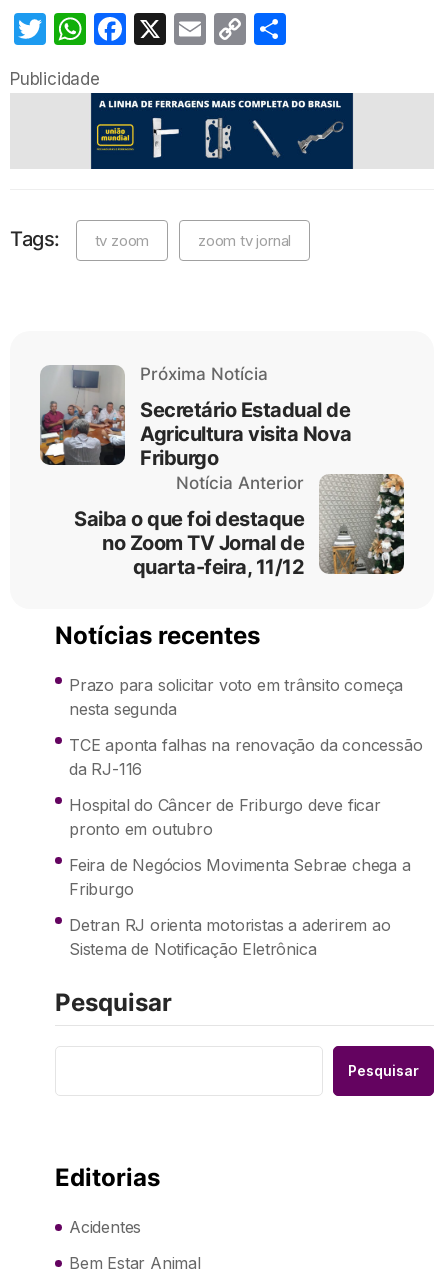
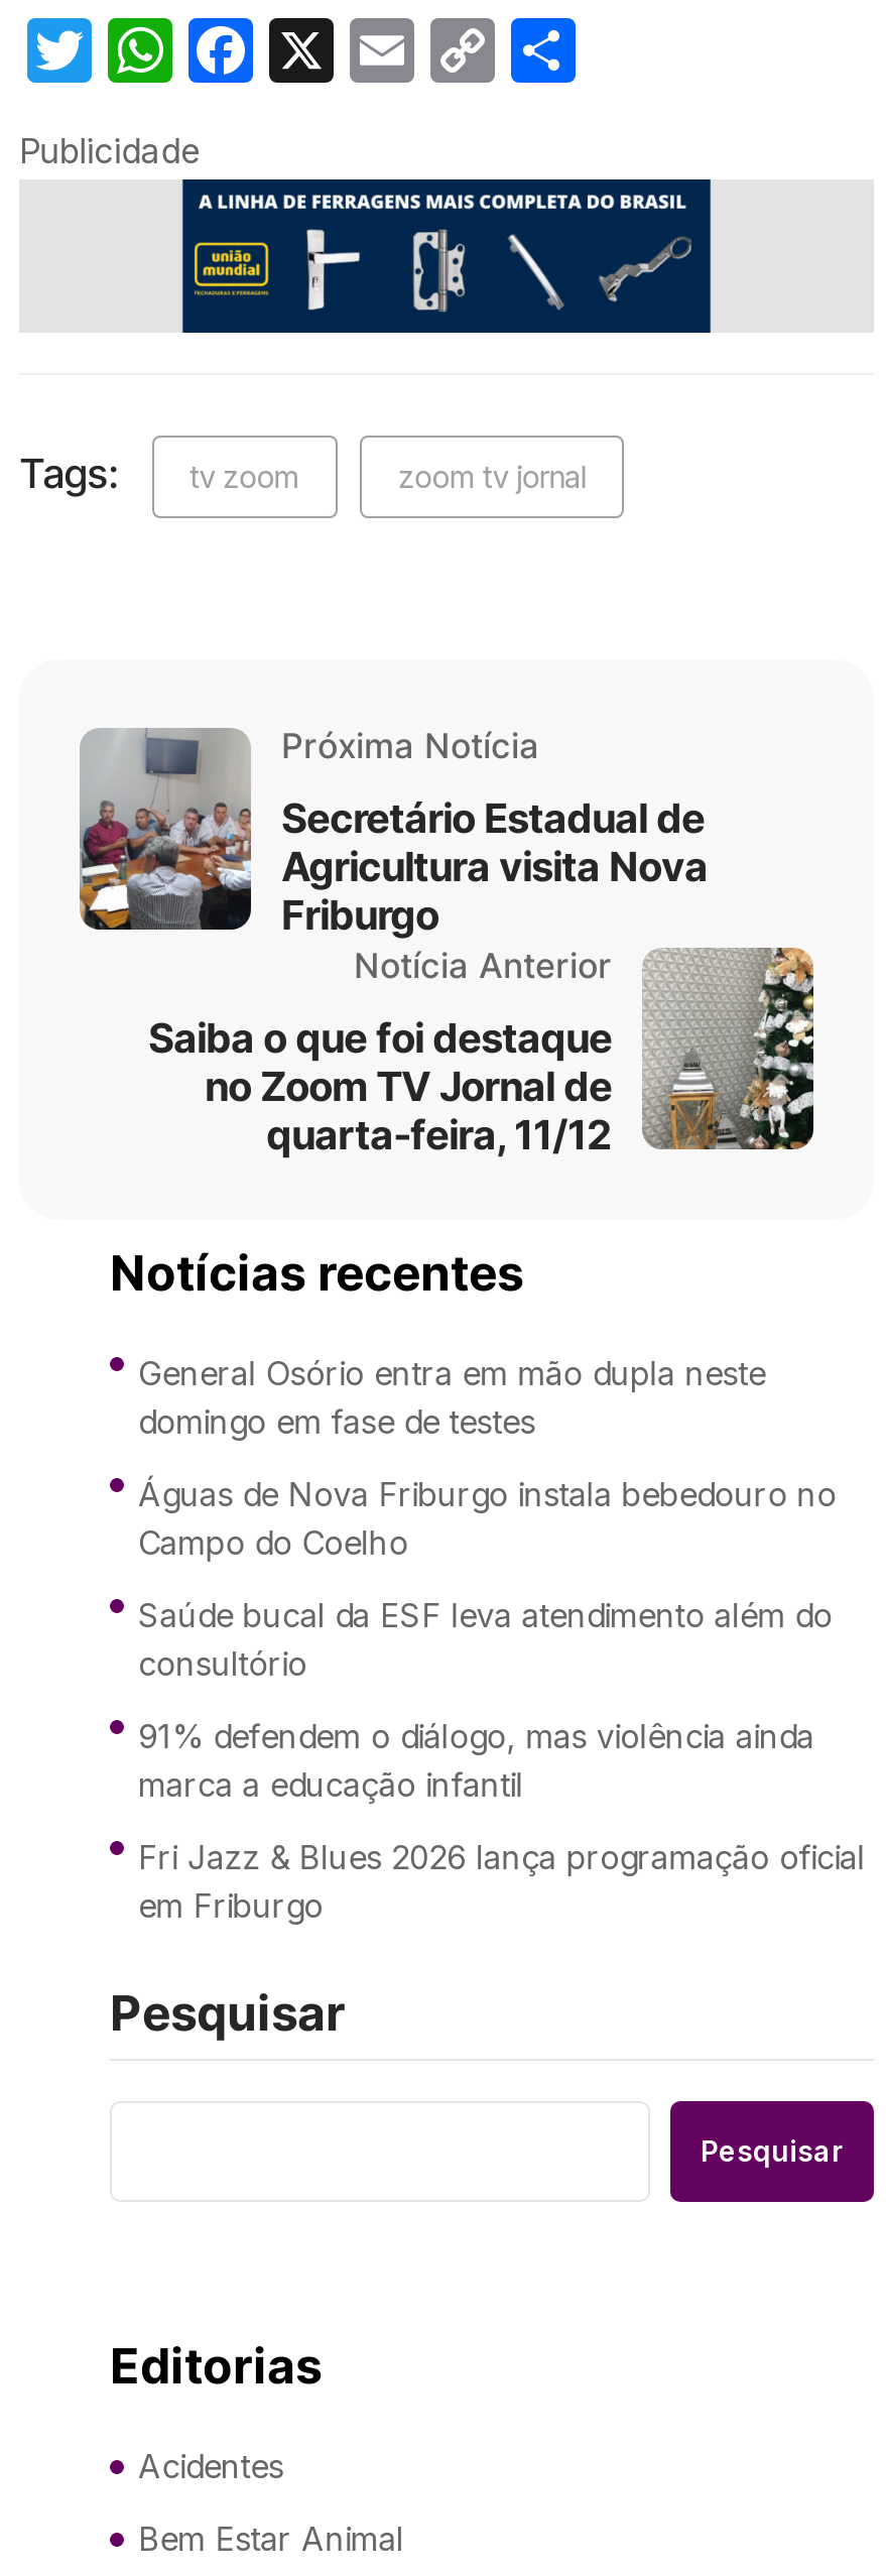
[69,675,403,719] Prazo para solicitar voto em trânsito começa | nesta segunda -> [138,1353,765,1442] General Osório entra em mão dupla neste | domingo em fase de testes
[69,735,422,779] TCE aponta falhas na renovação da concessão | da RJ-116 -> [138,1474,836,1563] Águas de Nova Friburgo instala bebedouro no | Campo do Coelho
[69,795,381,839] Hospital do Câncer de Friburgo deve ficar | pronto em outubro -> [138,1595,832,1684] Saúde bucal da ESF leva atendimento além do | consultório
[69,855,411,899] Feira de Negócios Movimenta Sebrae chega a | Friburgo -> [138,1716,814,1805] 91% defendem o diálogo, mas violência ainda | marca a educação infantil
[69,915,391,959] Detran RJ orienta motoristas a aderirem ao | Sistema de Notificação Eletrônica -> [138,1837,865,1925] Fri Jazz & Blues 2026 lança programação oficial | em Friburgo

